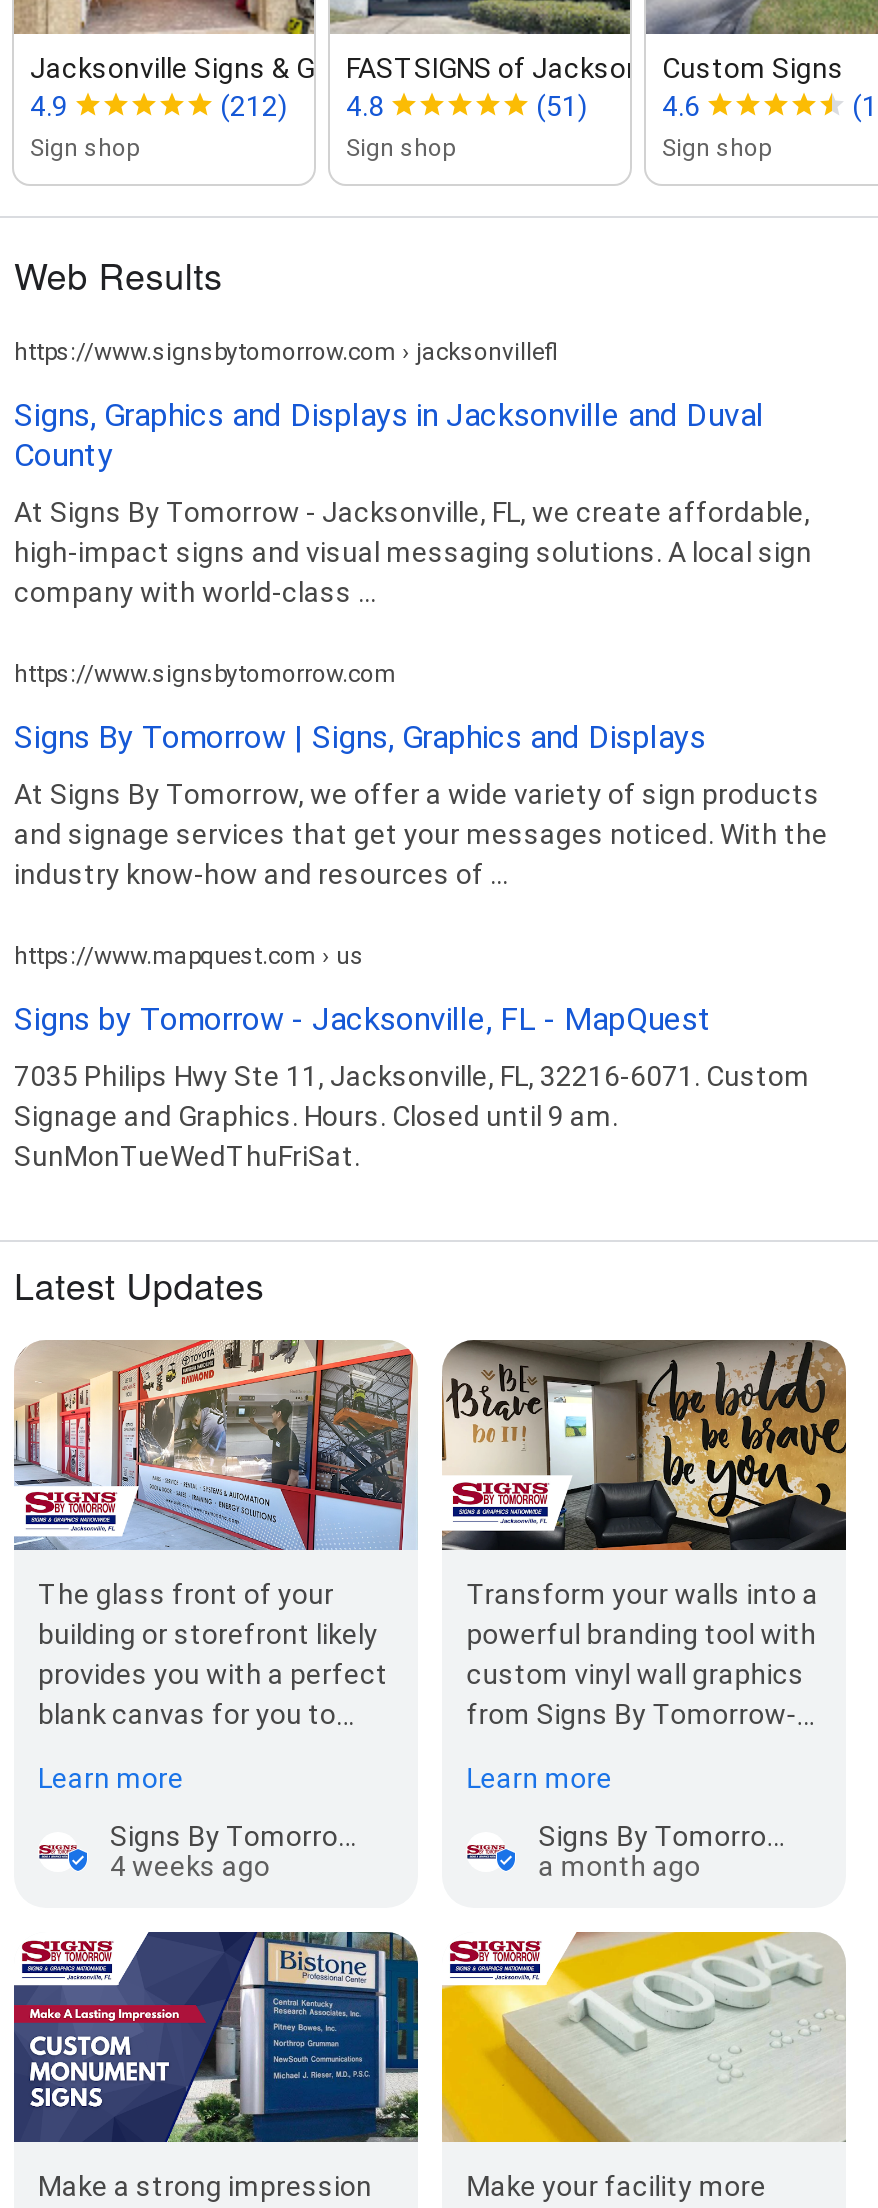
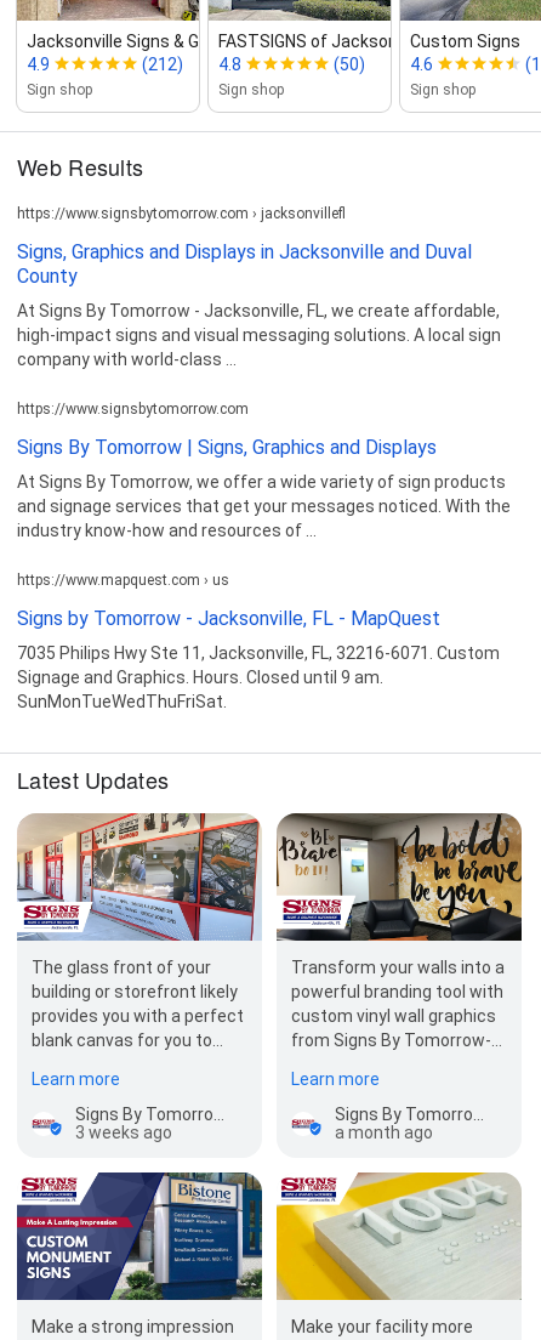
[536,89,588,121] (51) -> [334,54,365,74] (50)
[110,1851,270,1883] 4 weeks ago -> [75,1123,172,1143] 3 weeks ago

